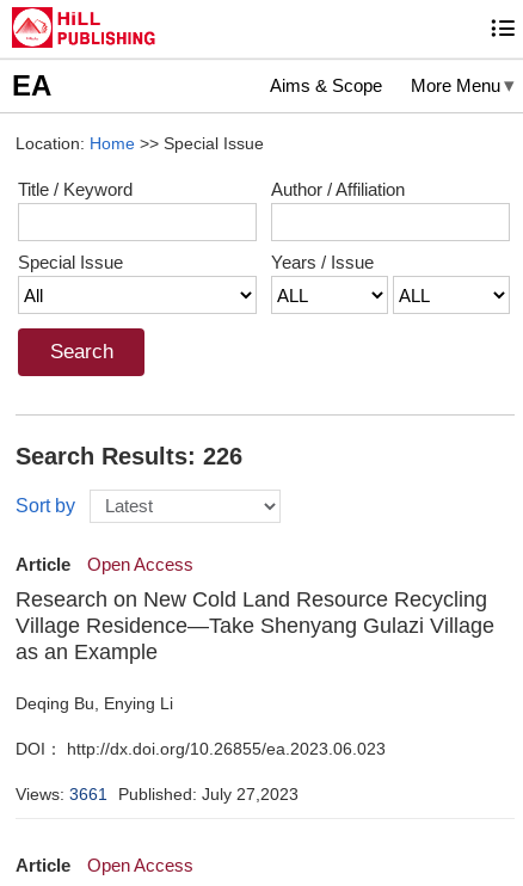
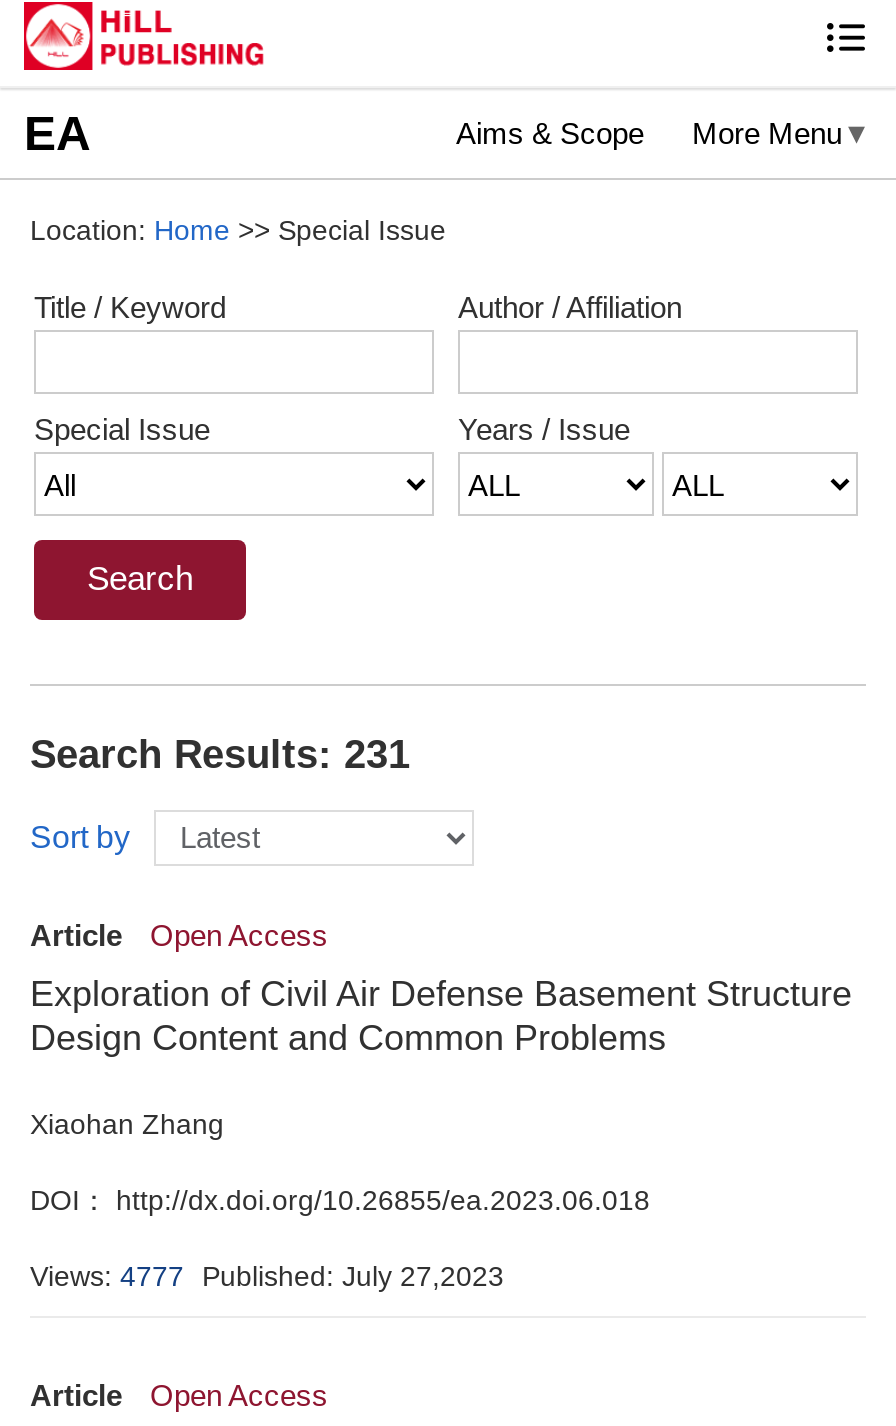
[16,443,242,469] Search Results: 226 -> [30,732,410,776] Search Results: 231
[16,587,494,664] Research on New Cold Land Resource Recycling | Village Residence—Take Shenyang Gulazi Village | as an Example -> [30,974,852,1058] Exploration of Civil Air Defense Basement Structure | Design Content and Common Problems
[16,694,173,713] Deqing Bu, Enying Li -> [30,1108,224,1140] Xiaohan Zhang
[16,739,386,758] DOI： http://dx.doi.org/10.26855/ea.2023.06.023 -> [30,1184,650,1216] DOI： http://dx.doi.org/10.26855/ea.2023.06.018
[16,785,299,804] Views: 3661 Published: July 27,2023 -> [30,1260,504,1292] Views: 4777 Published: July 27,2023

